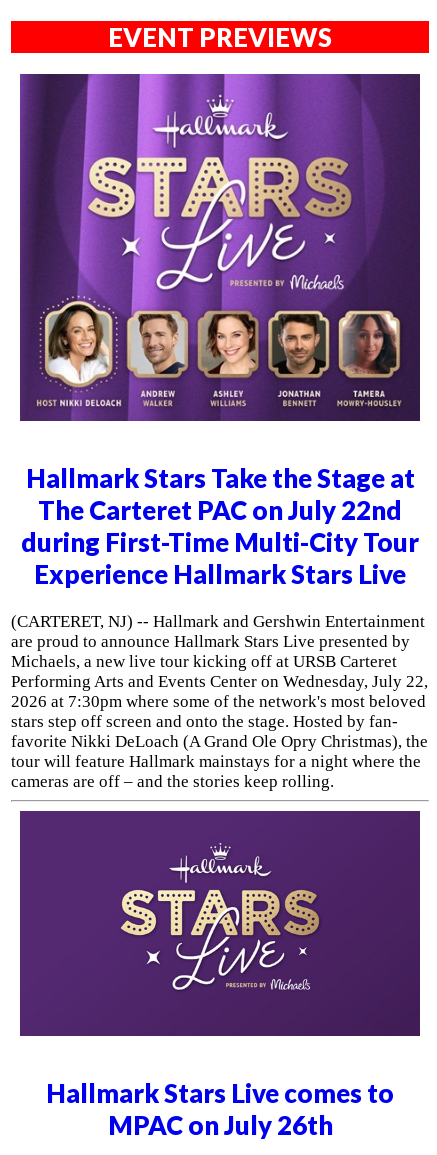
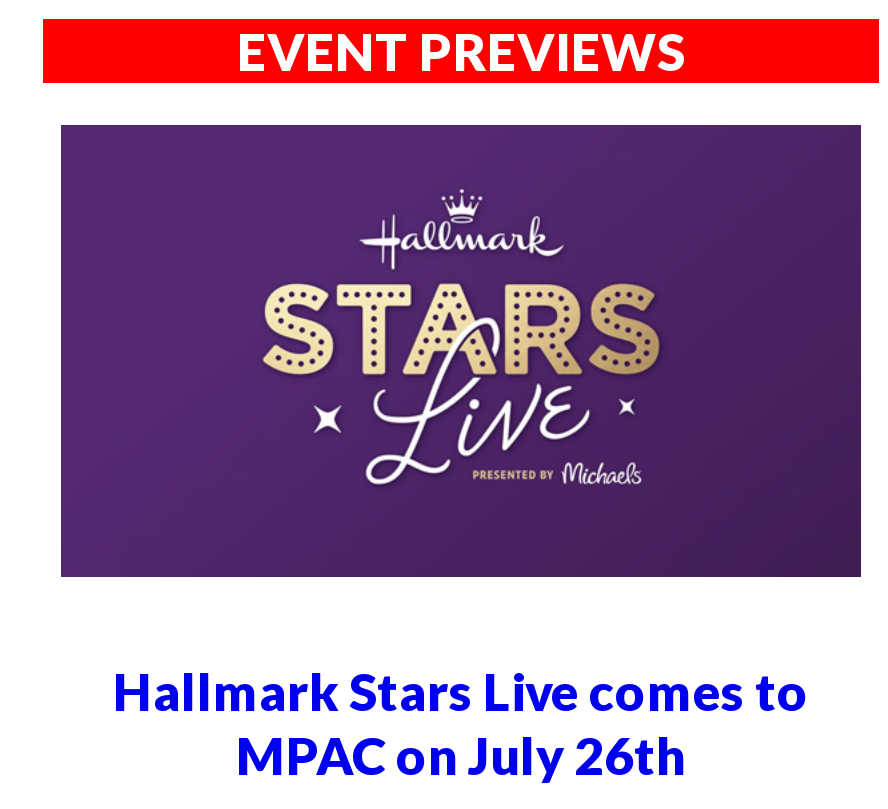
[19,73,421,422] [image] -> none
[11,463,428,790] Hallmark Stars Take the Stage at | The Carteret PAC on July 22nd | during First-Time Multi-City Tour | Experience Hallmark Stars Live | (CARTERET, NJ) -- Hallmark and Gershwin Entertainment | are proud to announce Hallmark Stars Live presented by | Michaels, a new live tour kicking off at URSB Carteret | Performing Arts and Events Center on Wednesday, July 22, | 2026 at 7:30pm where some of the network's most beloved | stars step off screen and onto the stage. Hosted by fan- | favorite Nikki DeLoach (A Grand Ole Opry Christmas), the | tour will feature Hallmark mainstays for a night where the | cameras are off – and the stories keep rolling. -> none

